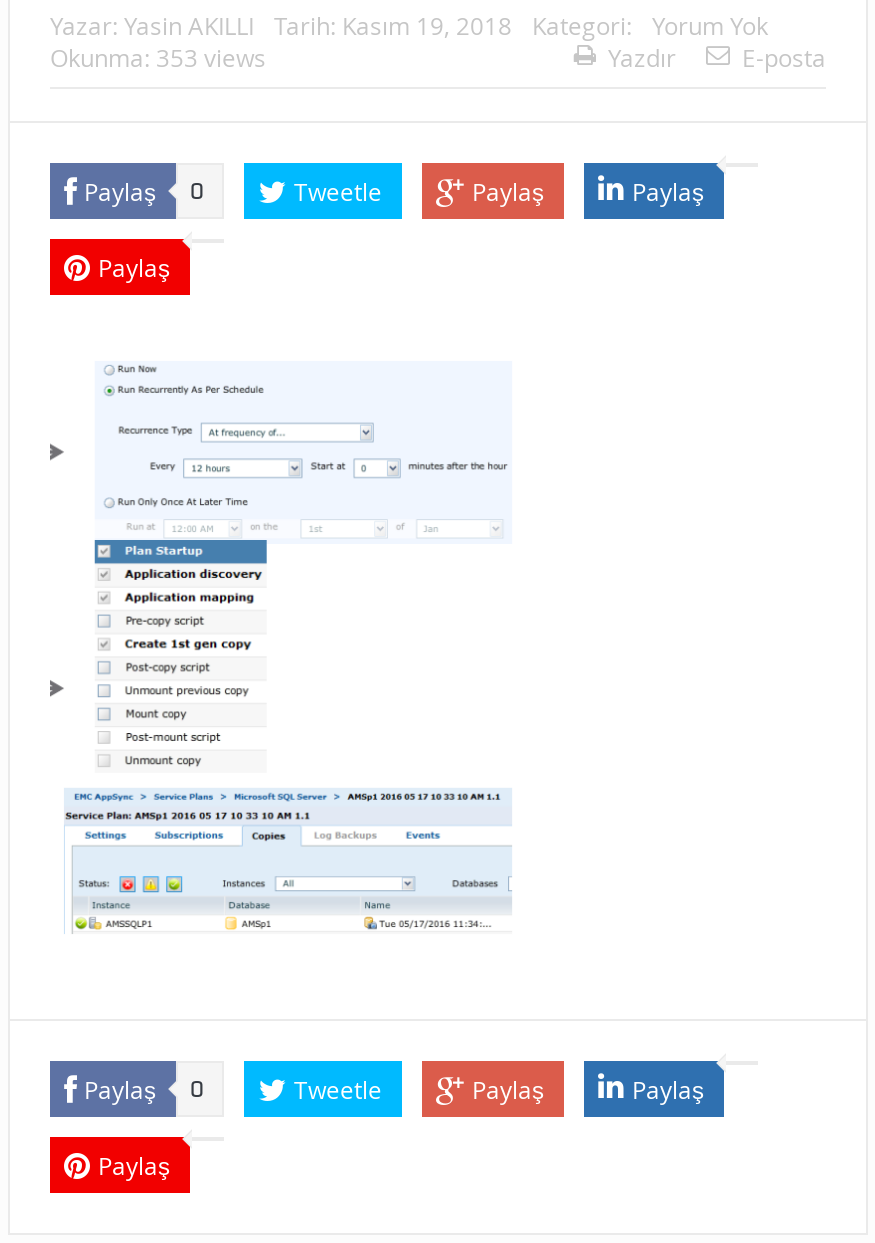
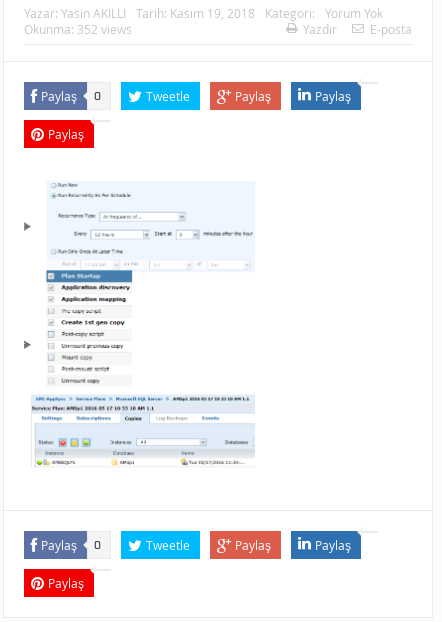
[50,41,266,73] Okunma: 353 views -> [24,21,132,37] Okunma: 352 views

